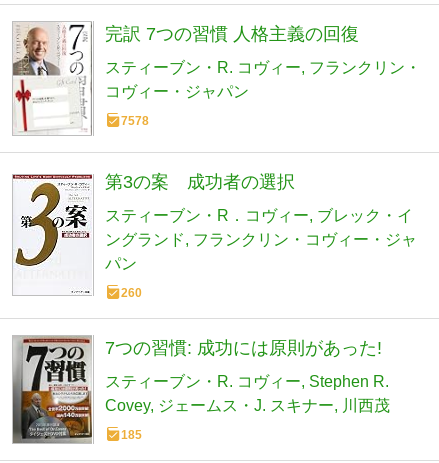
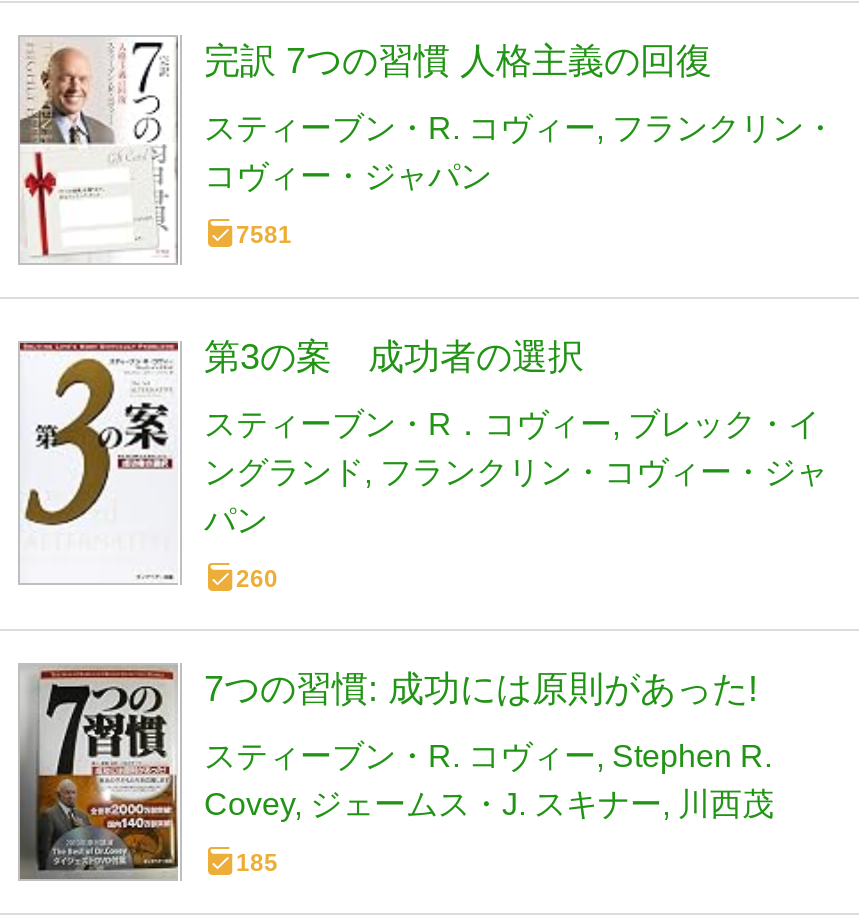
[121,114,149,128] 7578 -> [236,221,292,249] 7581

